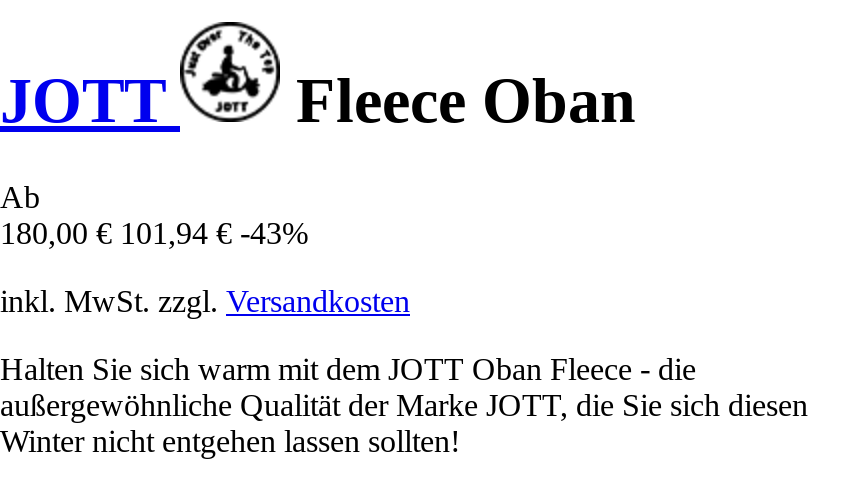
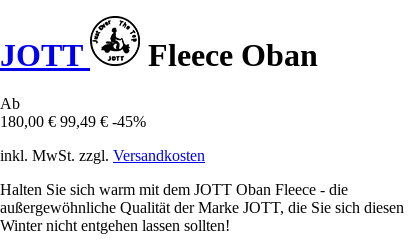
[0,217,308,251] 180,00 € 101,94 € -43% -> [0,113,146,130] 180,00 € 99,49 € -45%

